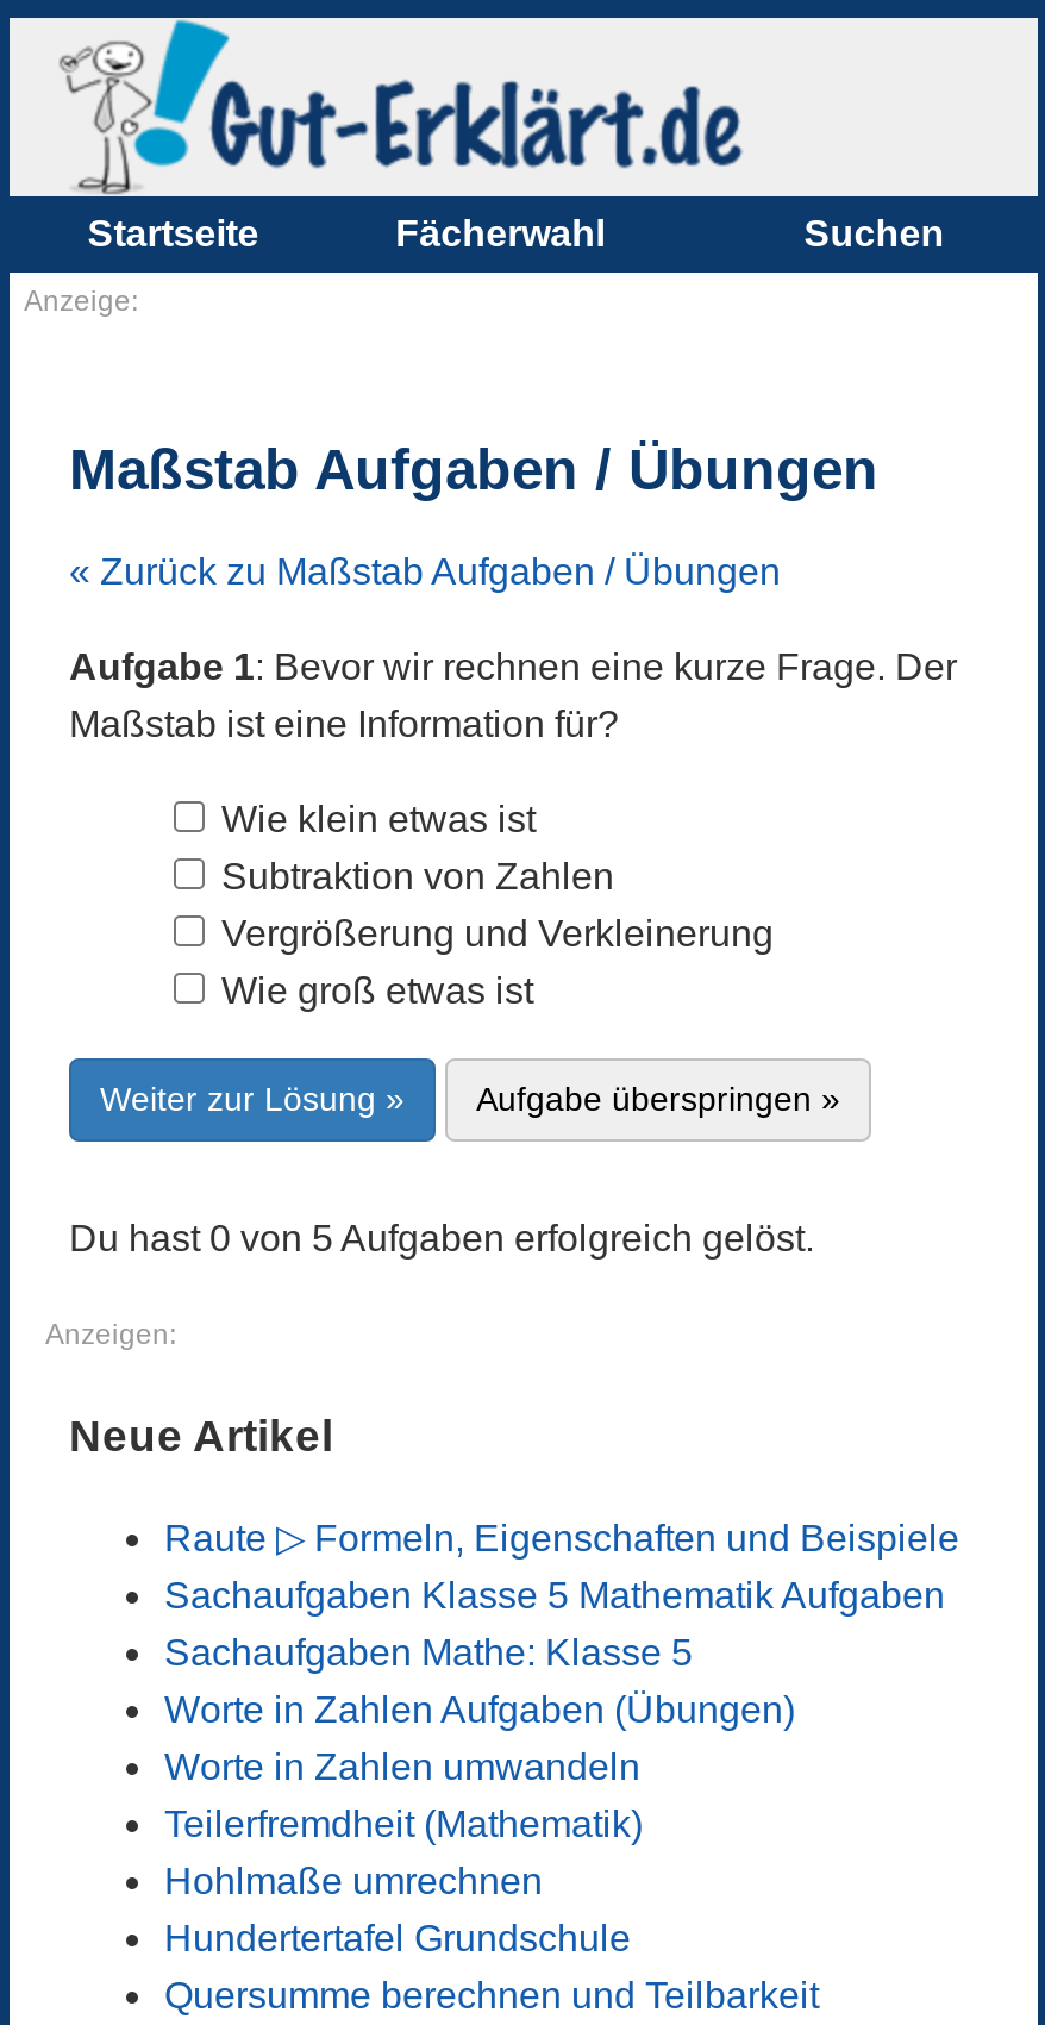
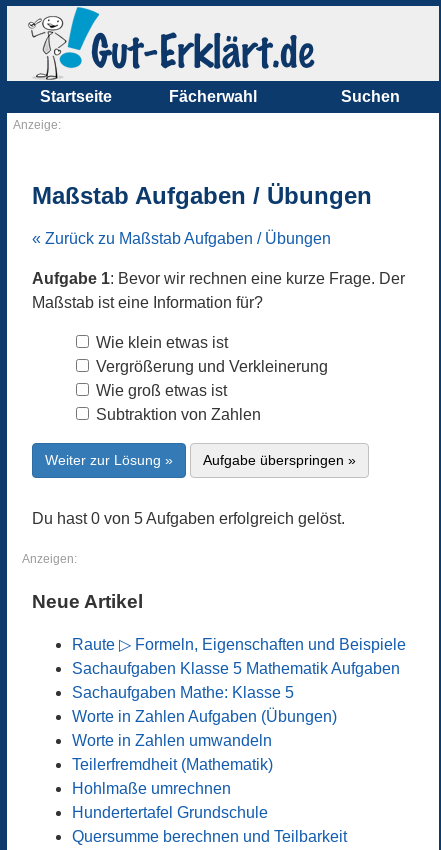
moved [212,856,614,897] -> [92,406,261,423]: Subtraktion von Zahlen
moved [212,914,774,1011] -> [92,358,328,399]: Vergrößerung und Verkleinerung | Wie groß etwas ist

